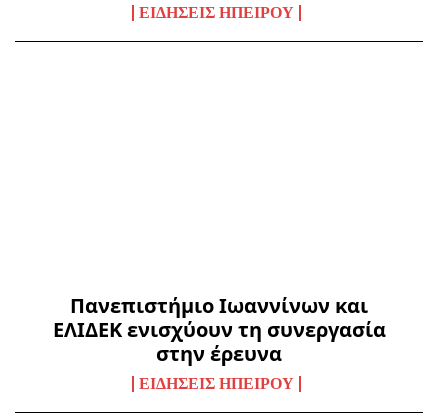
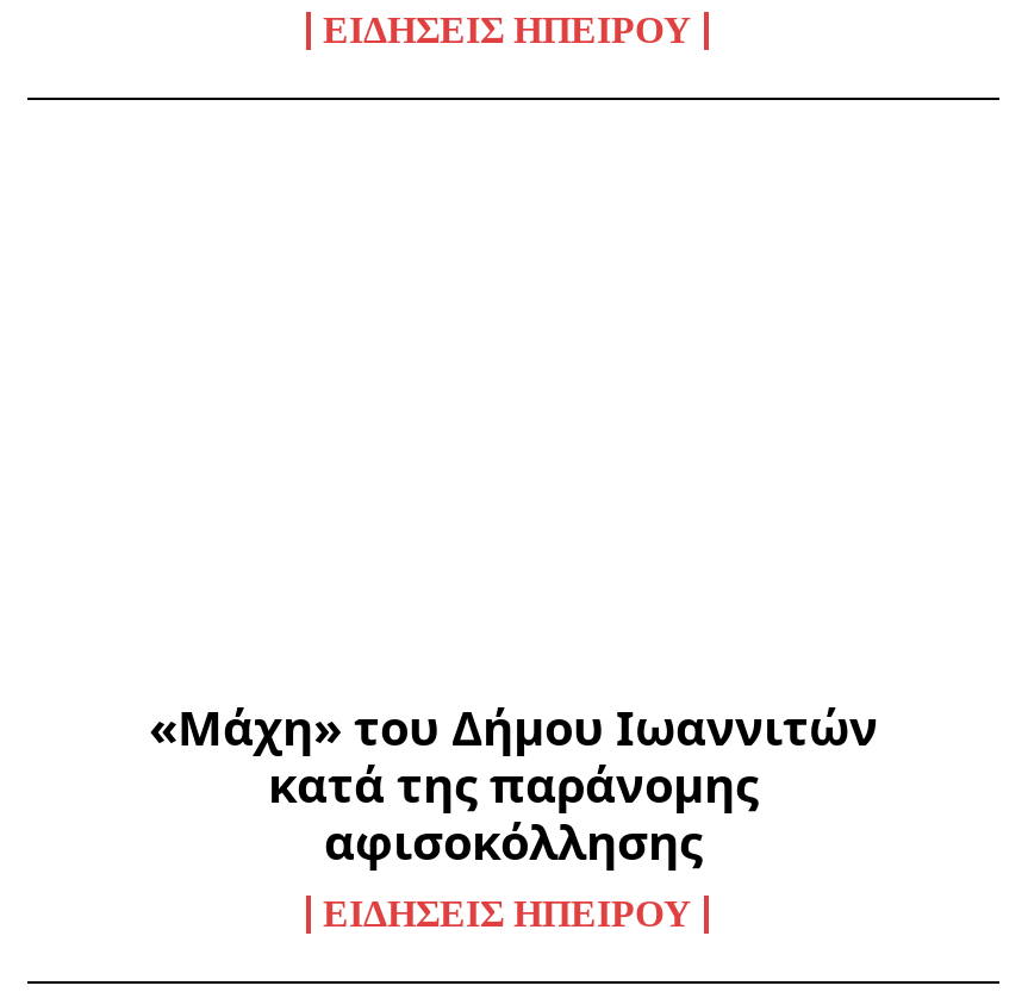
[52,292,385,367] Πανεπιστήμιο Ιωαννίνων και | ΕΛΙΔΕΚ ενισχύουν τη συνεργασία | στην έρευνα -> [149,695,878,874] «Μάχη» του Δήμου Ιωαννιτών | κατά της παράνομης | αφισοκόλλησης

